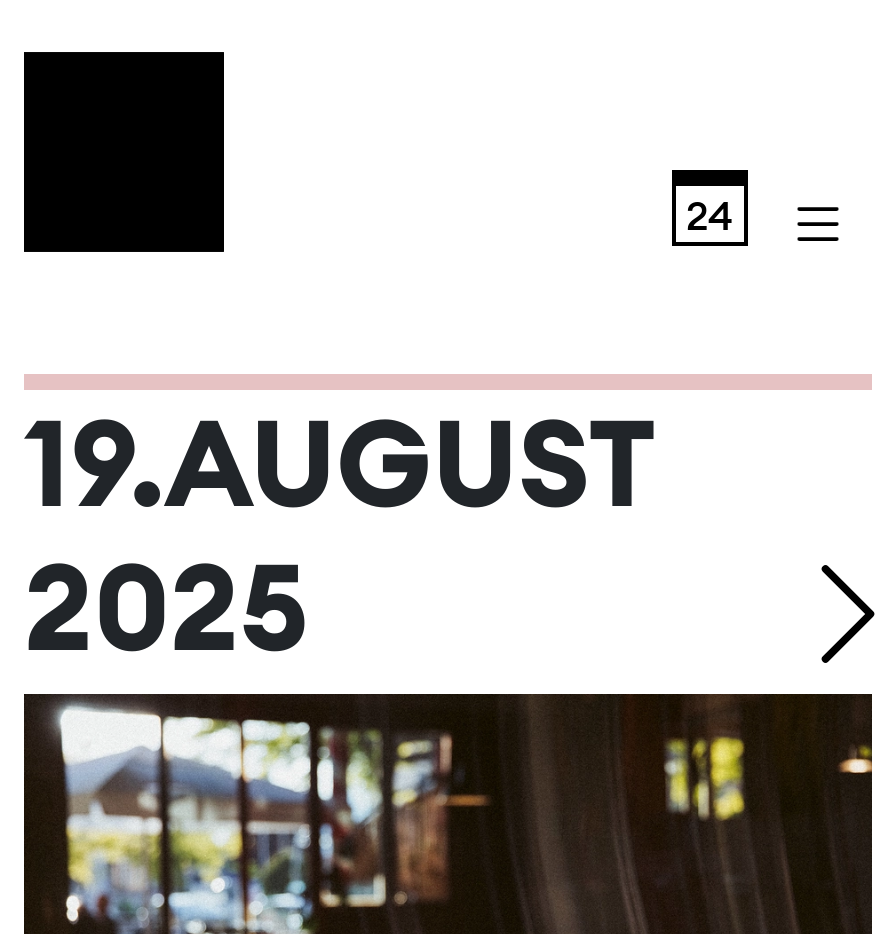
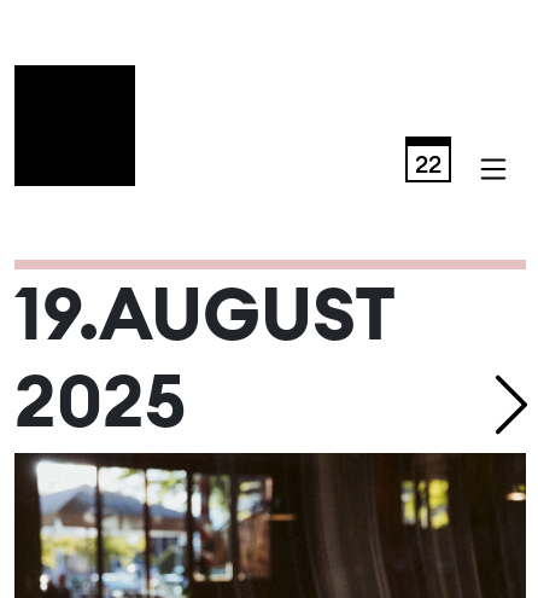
[686,190,734,240] 24 -> [415,149,441,179] 22

